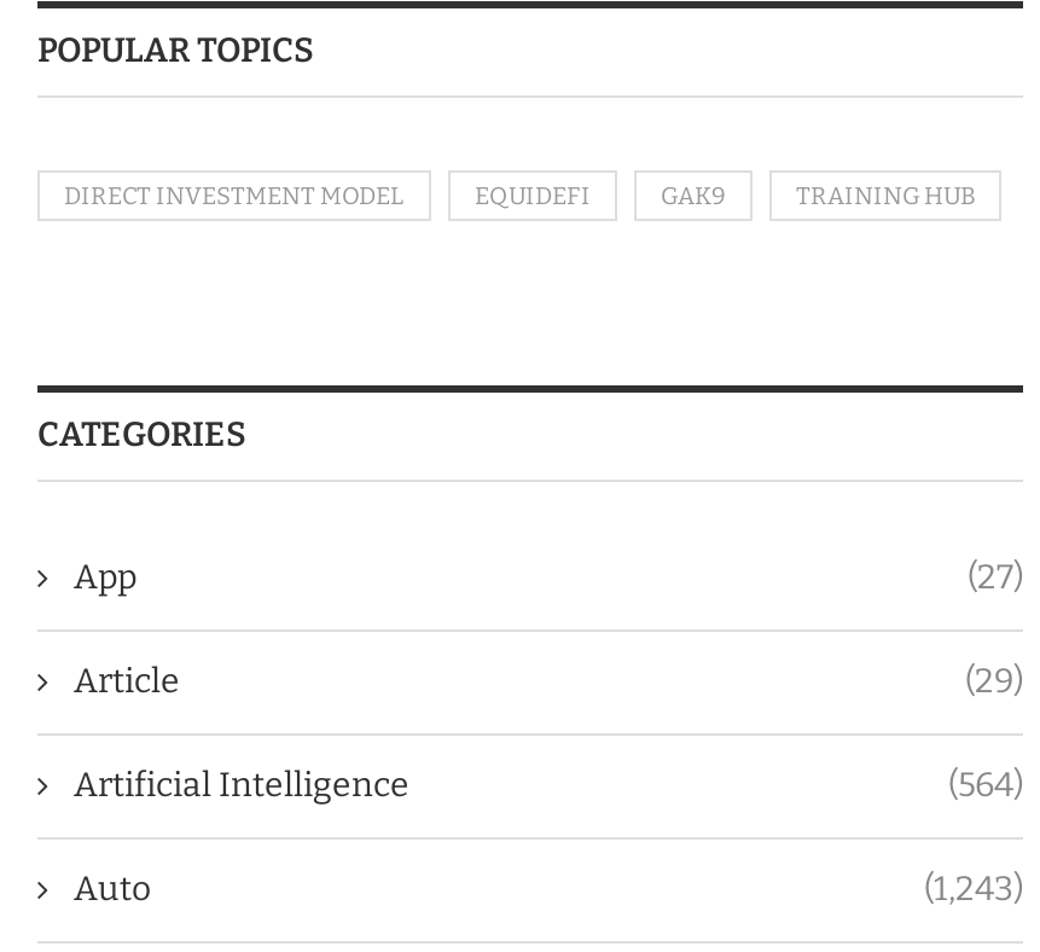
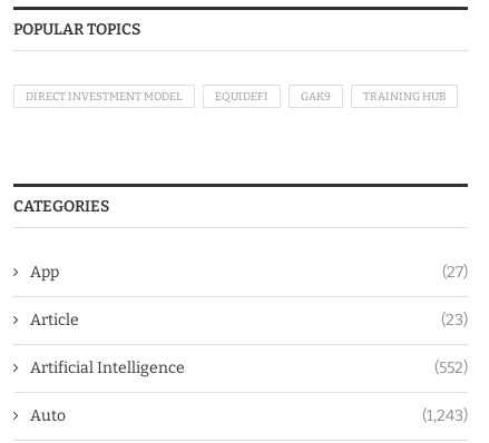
[965,661,1023,702] (29) -> [441,311,468,330] (23)
[948,765,1023,806] (564) -> [434,359,468,377] (552)

